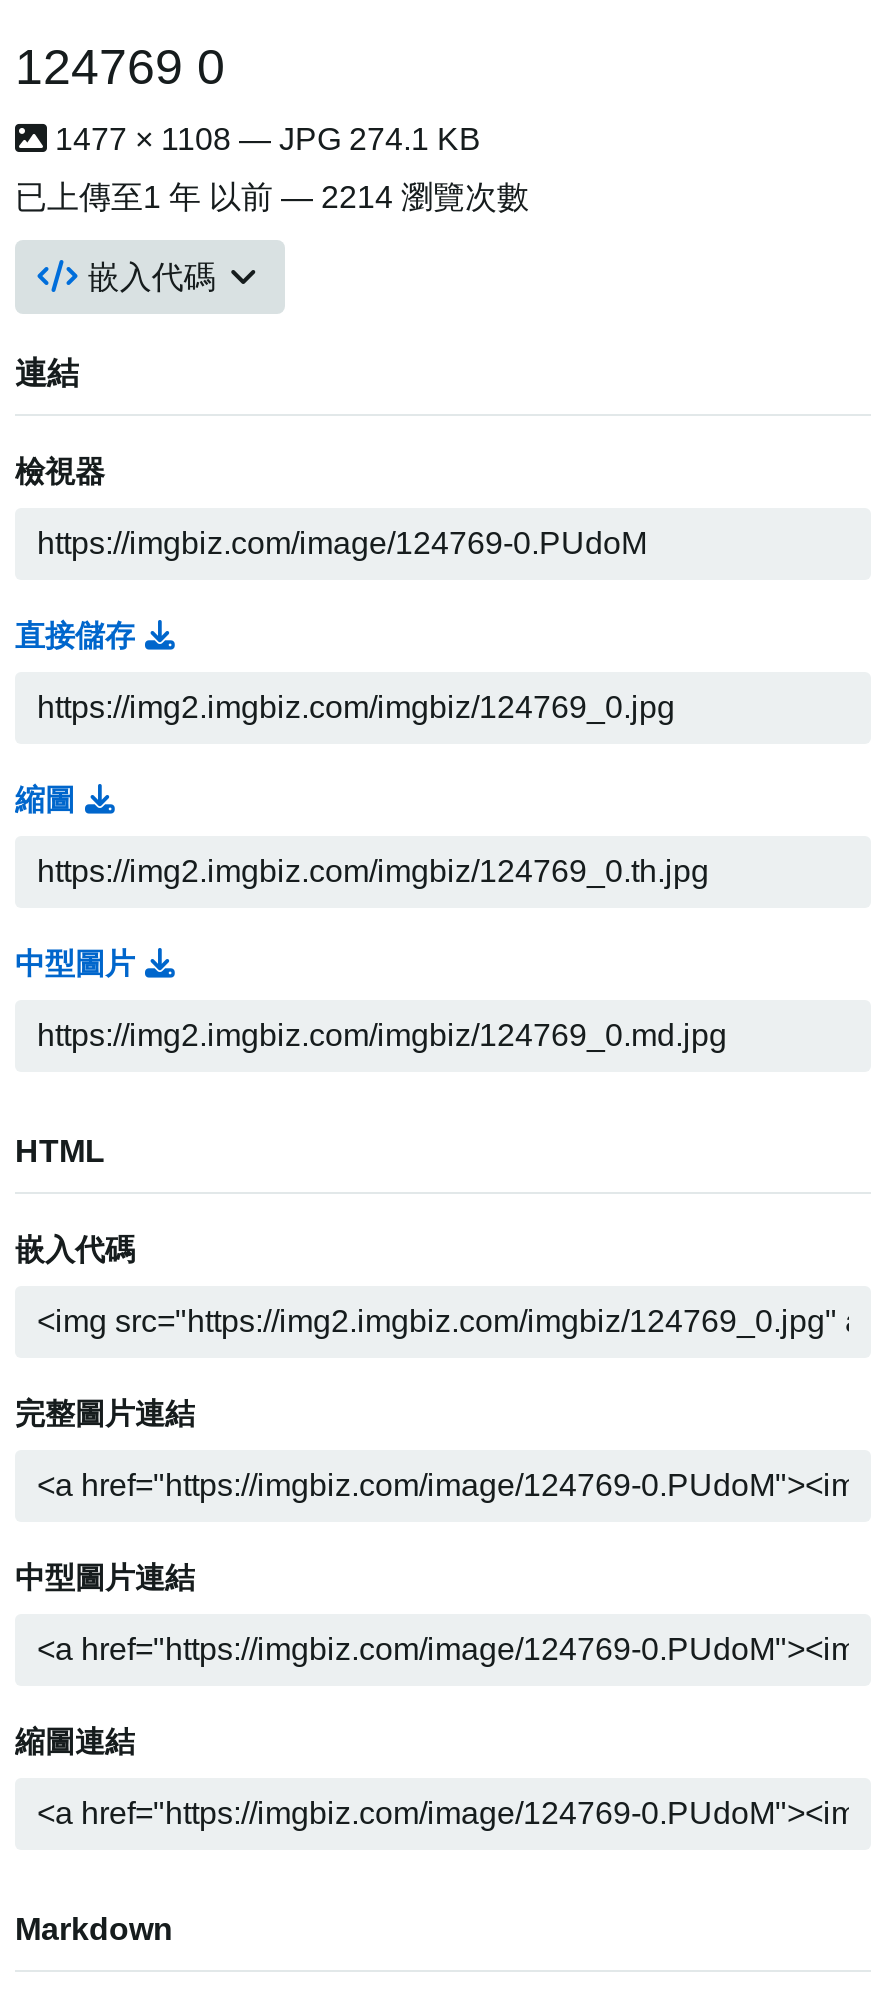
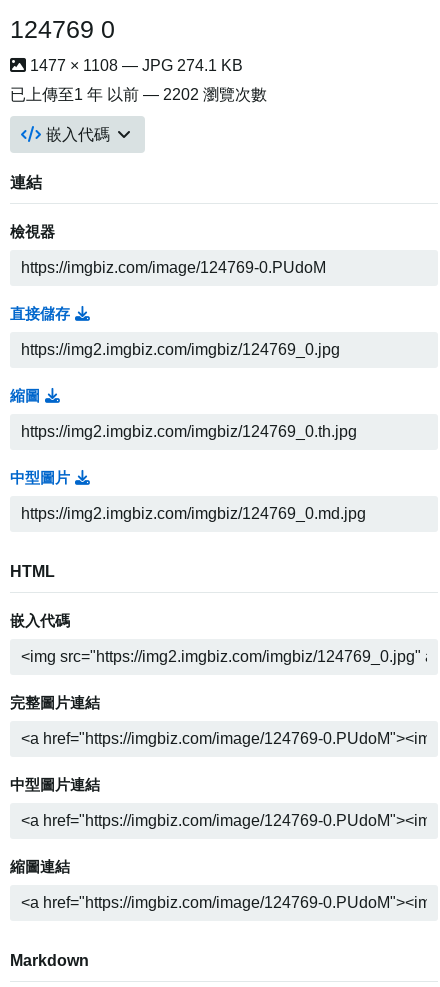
[15,180,529,214] 已上傳至1 年 以前— 2214 瀏覽次數 -> [10,86,267,103] 已上傳至1 年 以前— 2202 瀏覽次數

